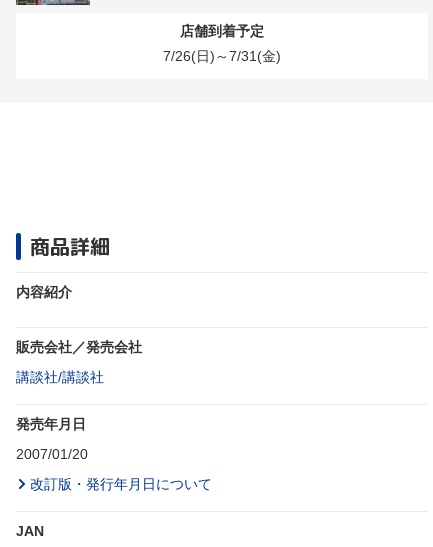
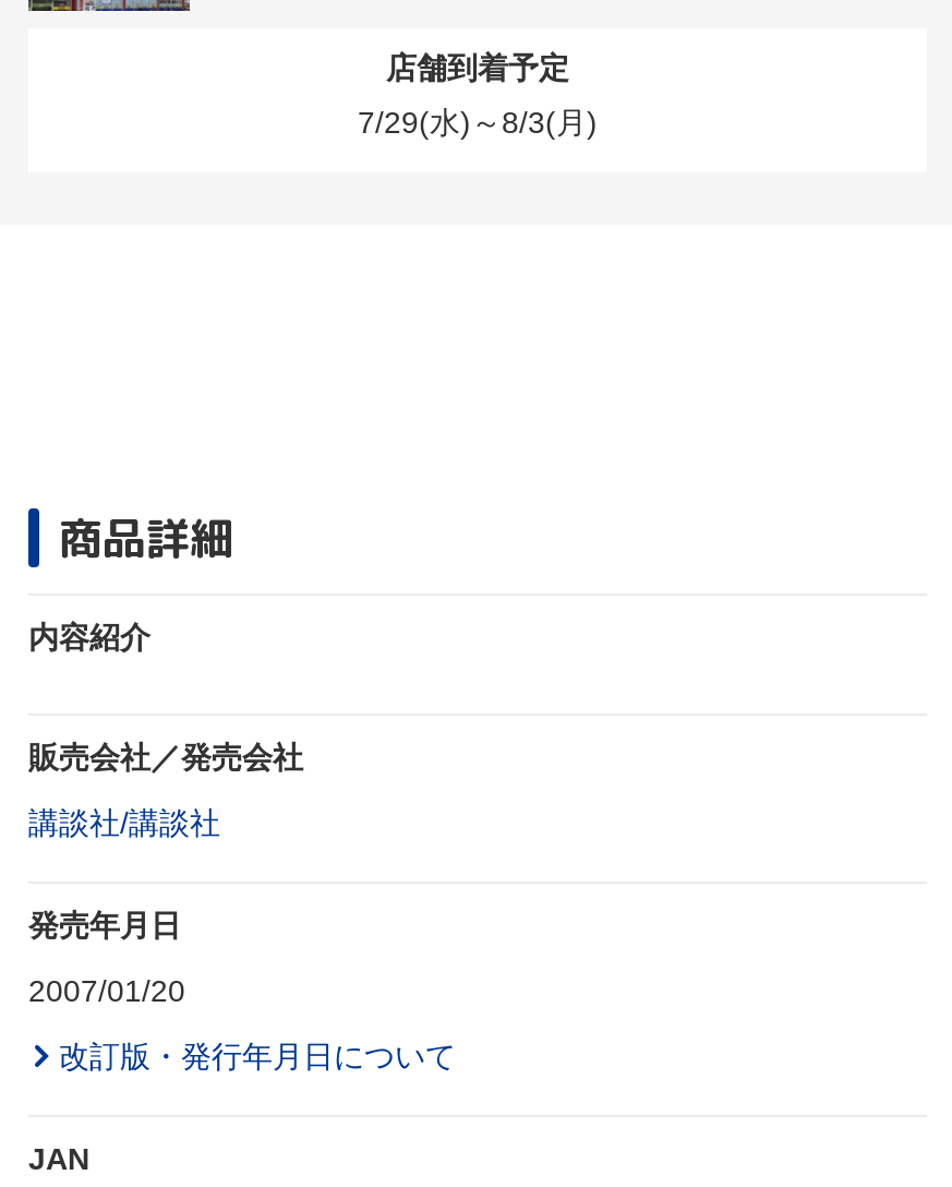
[163,48,281,64] 7/26(日)～7/31(金) -> [358,106,598,141] 7/29(水)～8/3(月)

